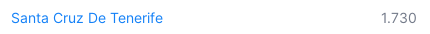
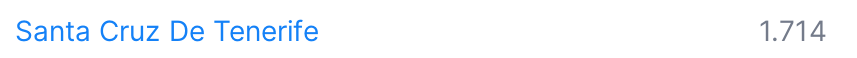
[381,9,417,26] 1.730 -> [759,12,827,46] 1.714

